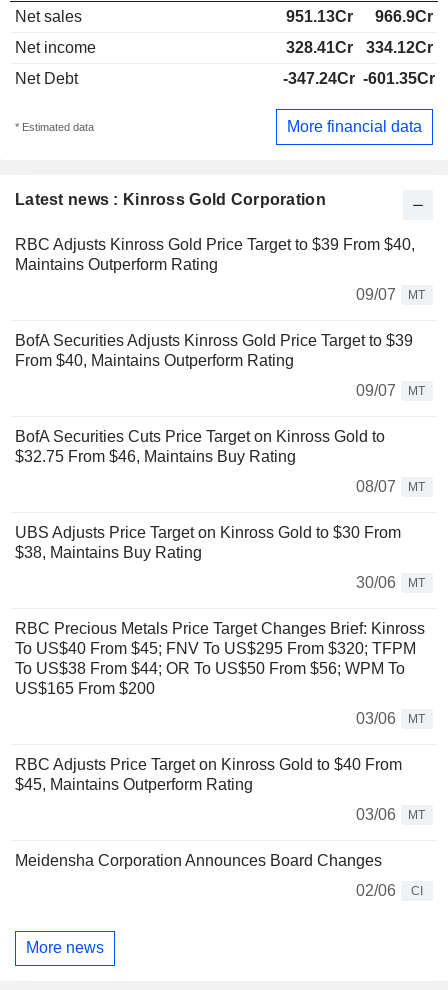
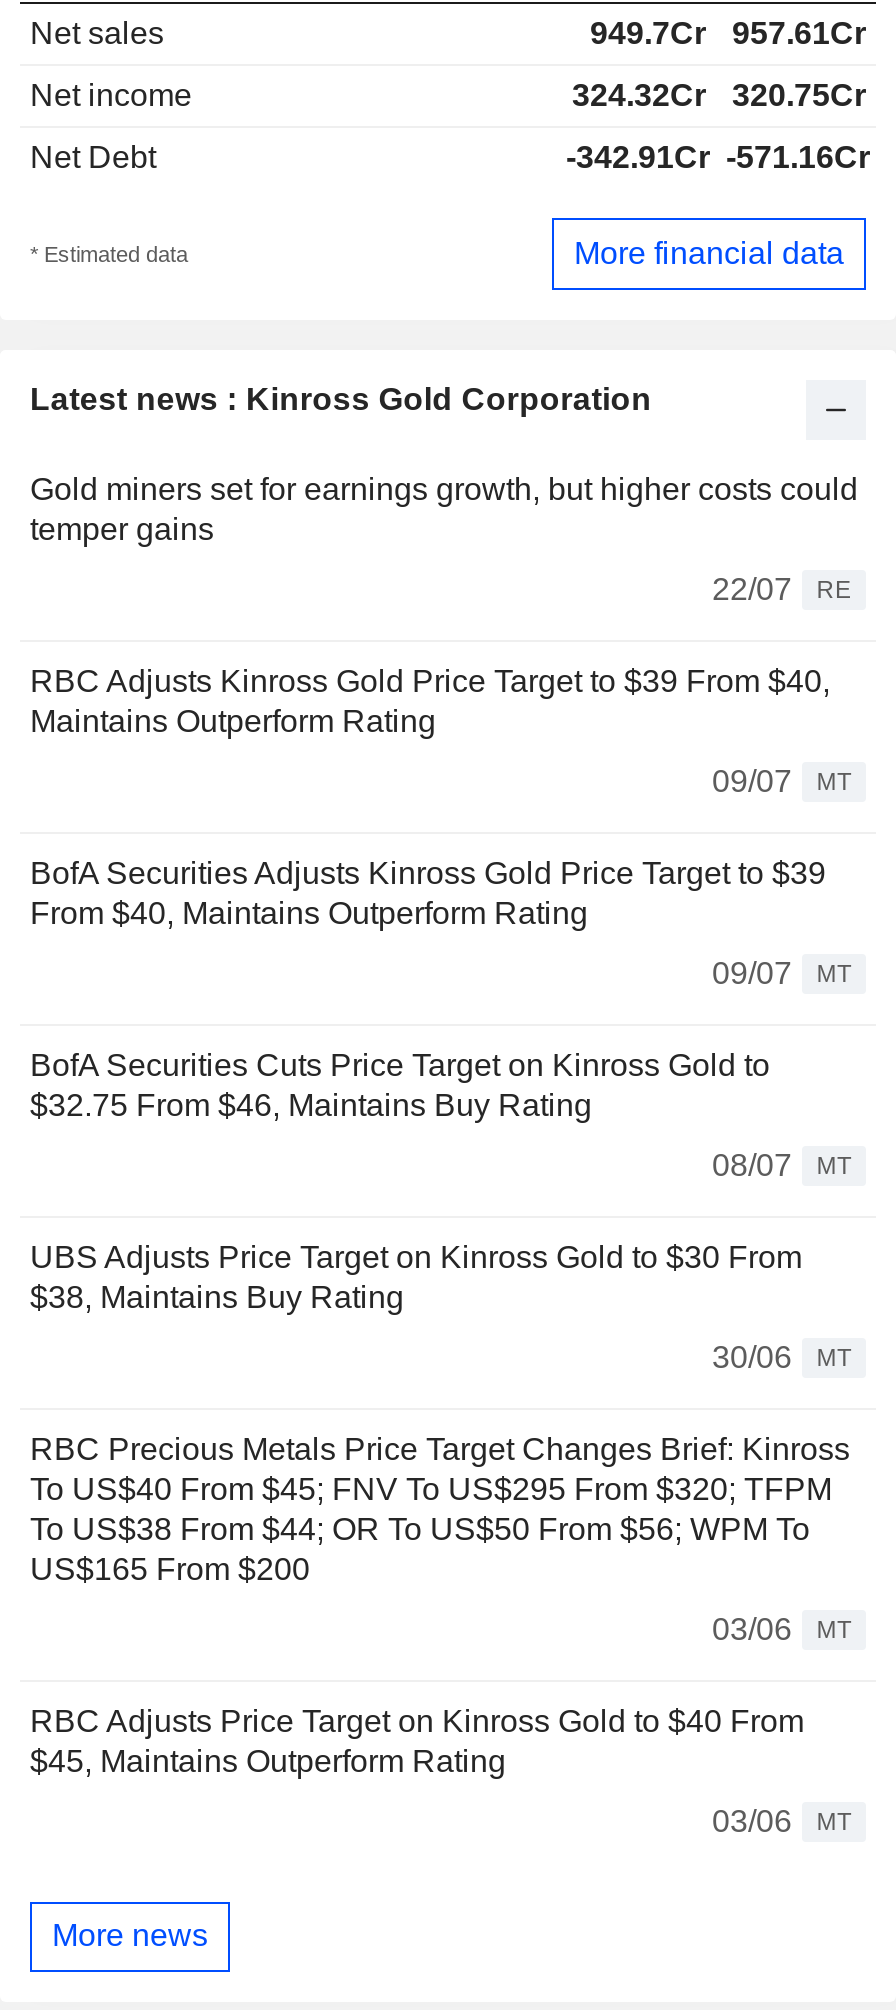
[286,8,433,25] 951.13Cr | 966.9Cr -> [590,17,866,51] 949.7Cr | 957.61Cr
[286,39,433,56] 328.41Cr | 334.12Cr -> [572,79,866,113] 324.32Cr | 320.75Cr
[283,70,435,87] -347.24Cr -601.35Cr -> [566,141,870,175] -342.91Cr -571.16Cr
none -> [30,471,858,605] Gold miners set for earnings growth, but higher costs could | temper gains | 22/07 | RE
moved [15,236,426,823] -> [30,663,851,1837]: RBC Adjusts Kinross Gold Price Target to $39 From $40, | Maintains Outperform Rating | 09/07 | ... | 03/06 | MT
[15,852,423,899] Meidensha Corporation Announces Board Changes | 02/06 | CI -> none

